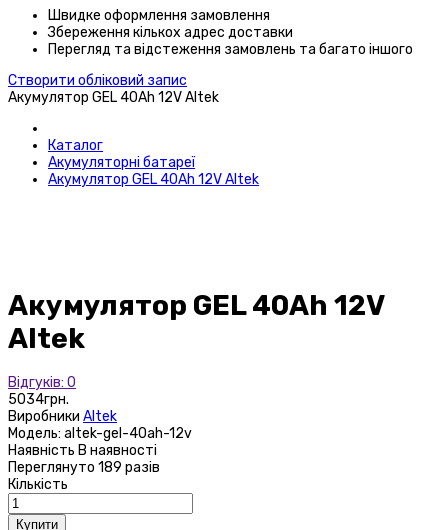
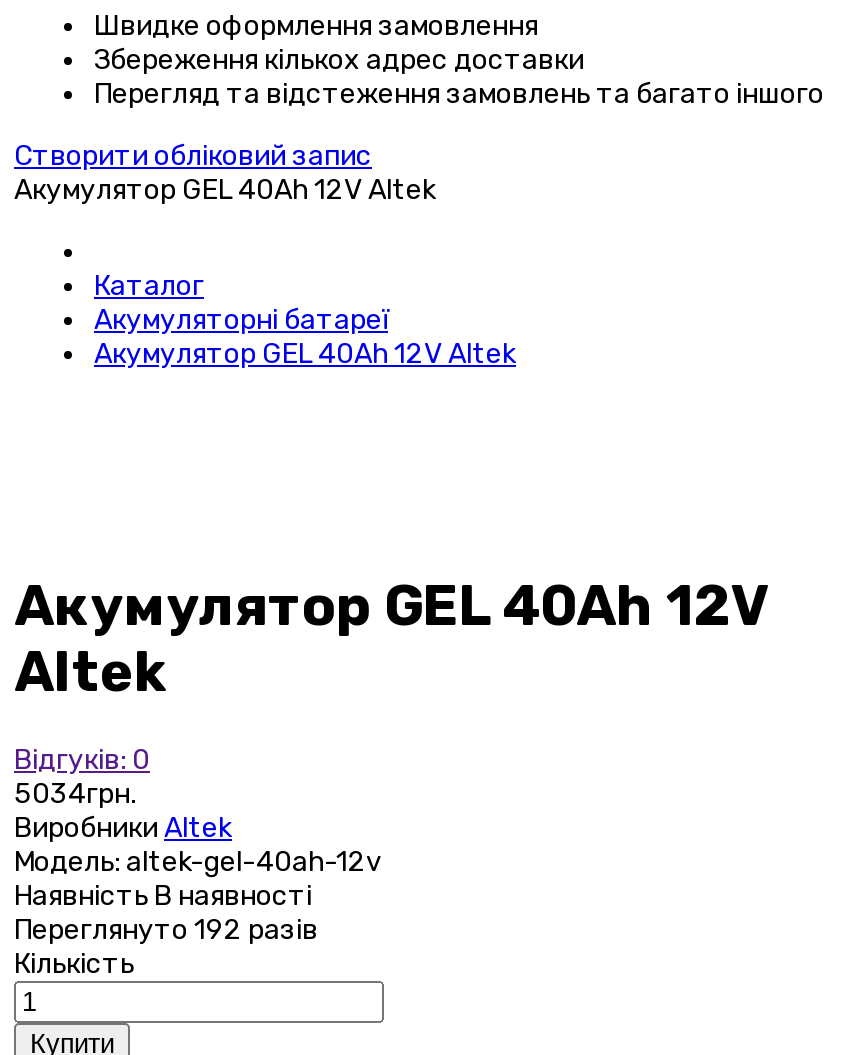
[8,459,160,476] Переглянуто 189 разів -> [14,913,318,947] Переглянуто 192 разів

